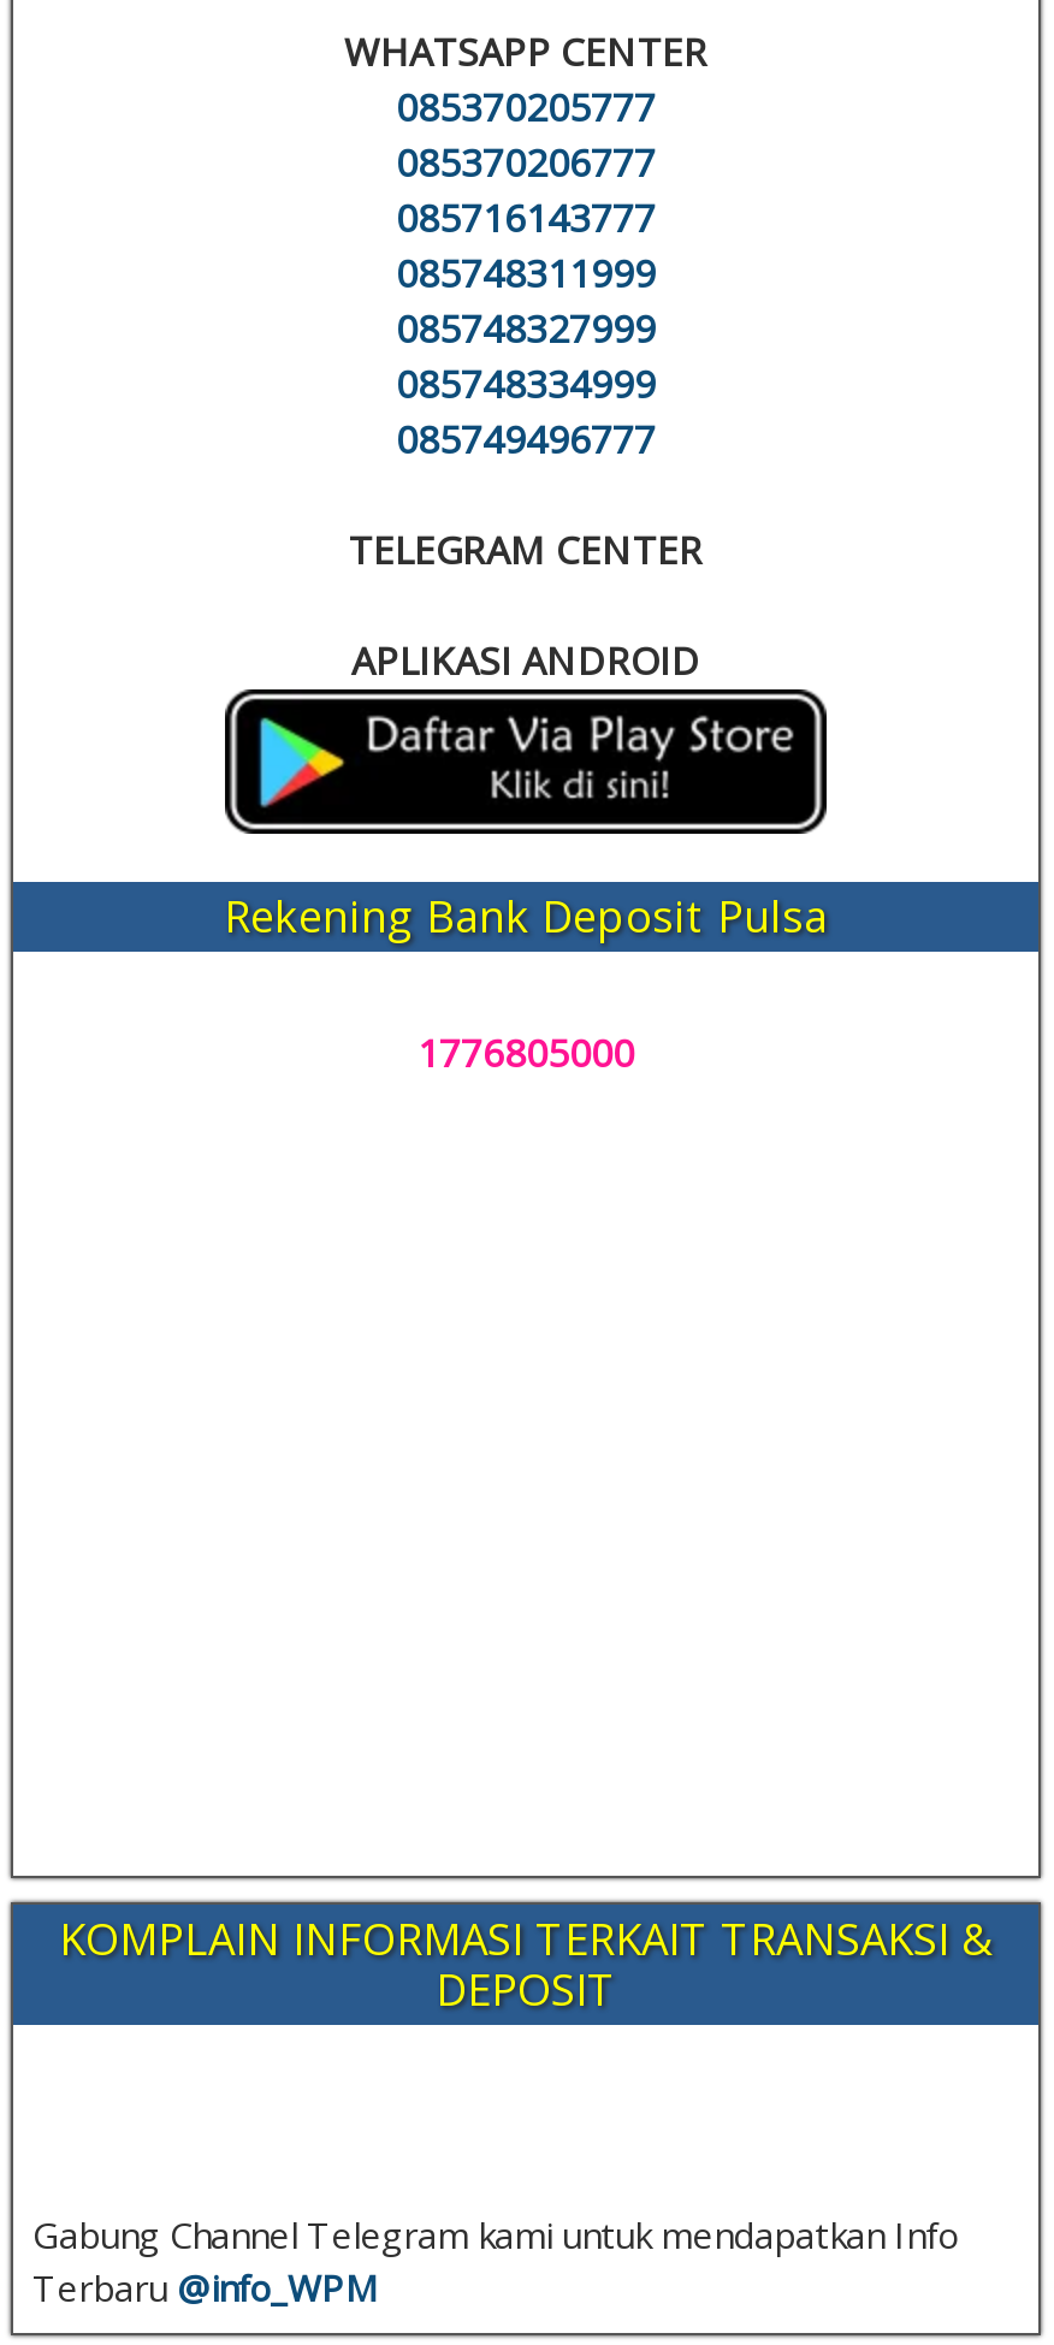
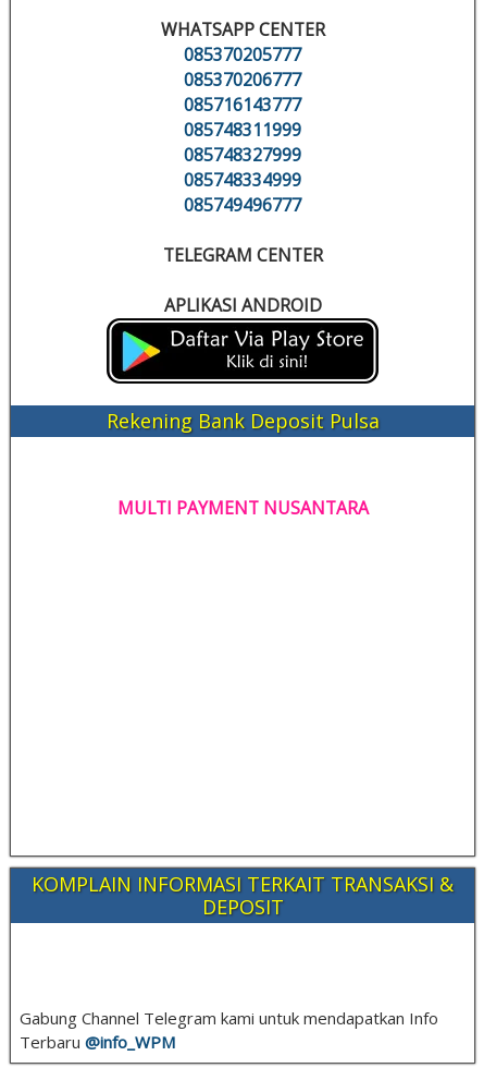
[418,1026,634,1079] 1776805000 -> [117,496,368,520] MULTI PAYMENT NUSANTARA

